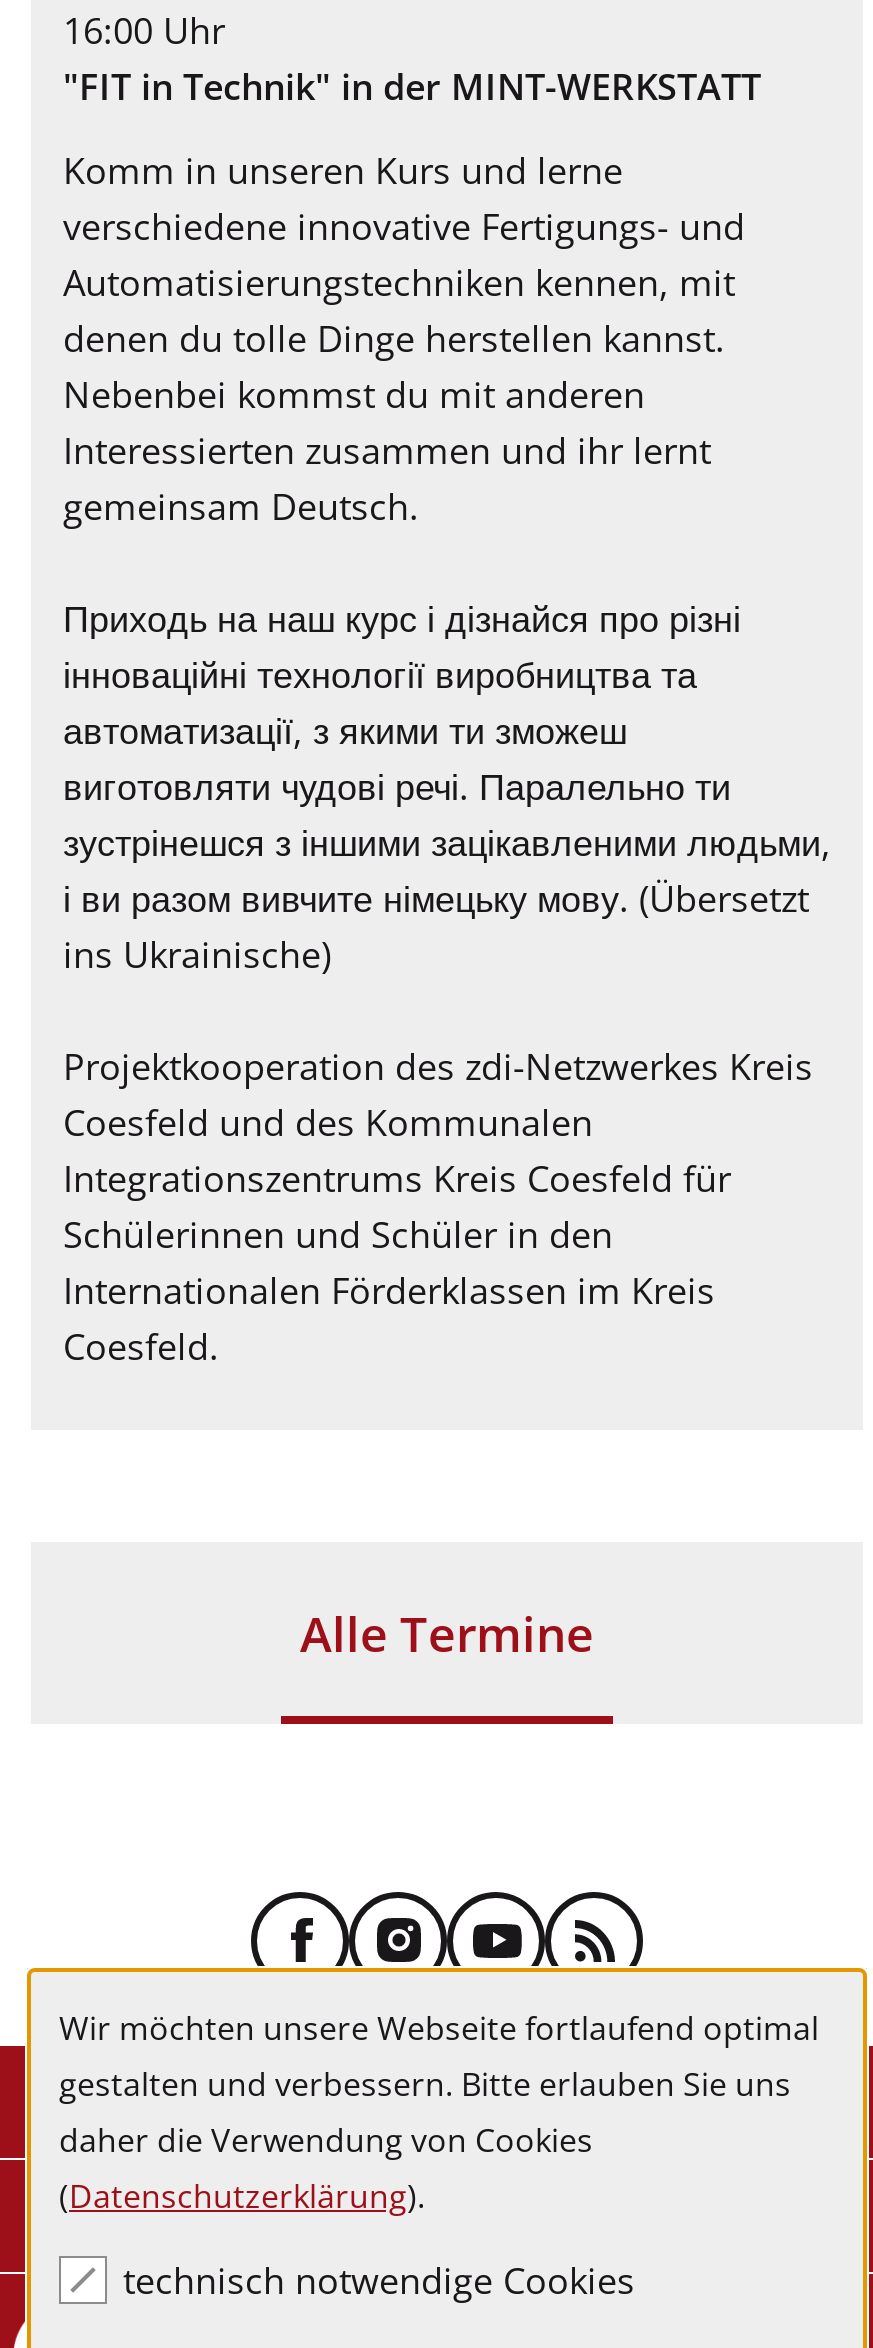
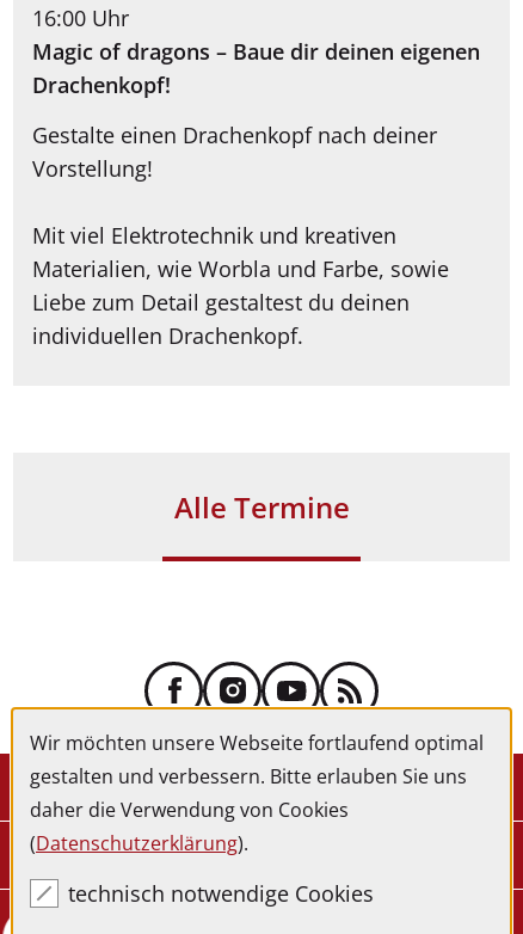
[63,61,831,1369] "FIT in Technik" in der MINT-WERKSTATT | Komm in unseren Kurs und lerne | verschiedene innovative Fertigungs- und | Automatisierungstechniken kennen, mit | denen du tolle Dinge herstellen kannst. | Nebenbei kommst du mit anderen | Interessierten zusammen und ihr lernt | gemeinsam Deutsch. | Приходь на наш курс і дізнайся про різні | інноваційні технології виробництва та | автоматизації, з якими ти зможеш | виготовляти чудові речі. Паралельно ти | зустрінешся з іншими зацікавленими людьми, | і ви разом вивчите німецьку мову. (Übersetzt | ins Ukrainische) | Projektkooperation des zdi-Netzwerkes Kreis | Coesfeld und des Kommunalen | Integrationszentrums Kreis Coesfeld für | Schülerinnen und Schüler in den | Internationalen Förderklassen im Kreis | Coesfeld. -> [32,37,480,349] Magic of dragons – Baue dir deinen eigenen | Drachenkopf! | Gestalte einen Drachenkopf nach deiner | Vorstellung! | Mit viel Elektrotechnik und kreativen | Materialien, wie Worbla und Farbe, sowie | Liebe zum Detail gestaltest du deinen | individuellen Drachenkopf.

